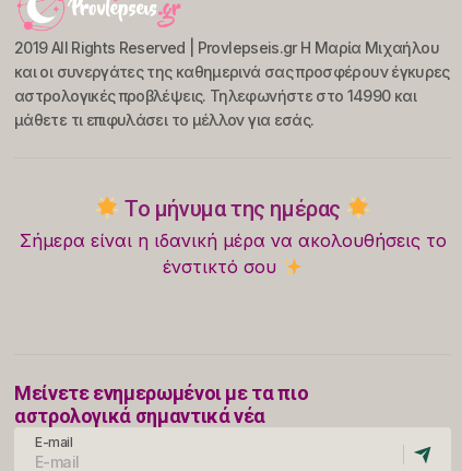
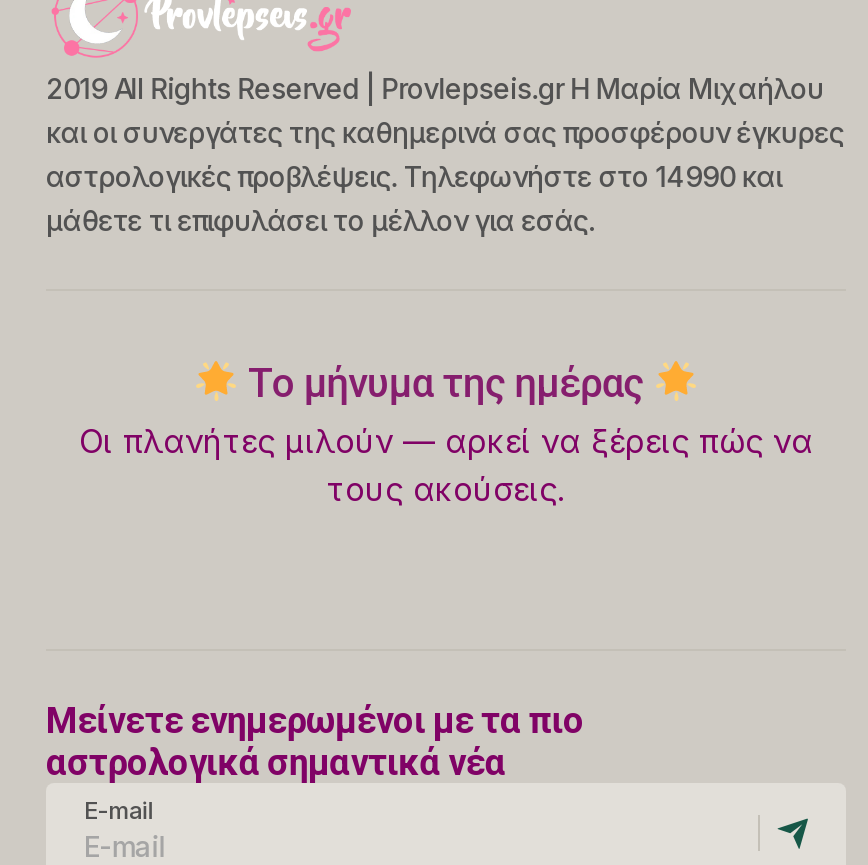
[19,230,446,278] Σήμερα είναι η ιδανική μέρα να ακολουθήσεις το | ένστικτό σου -> [79,421,813,509] Οι πλανήτες μιλούν — αρκεί να ξέρεις πώς να | τους ακούσεις.

